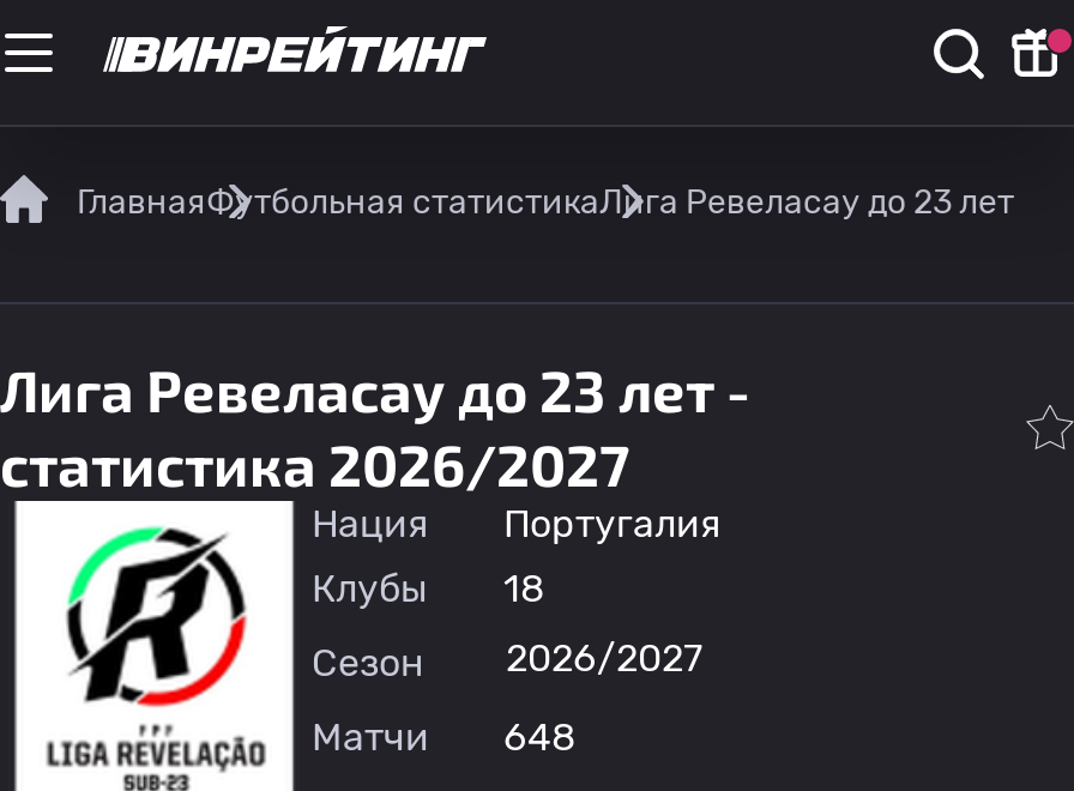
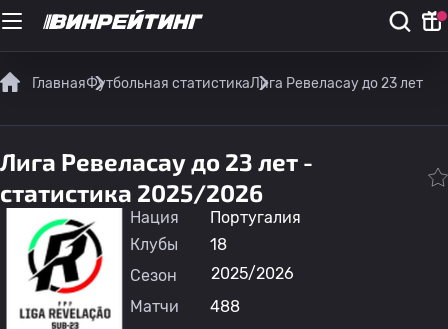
[0,429,630,499] статистика 2026/2027 -> [0,178,263,207] статистика 2025/2026
[312,635,702,686] Сезон 2026/2027 -> [130,264,294,285] Сезон 2025/2026
[312,714,575,760] Матчи 648 -> [130,297,240,316] Матчи 488

